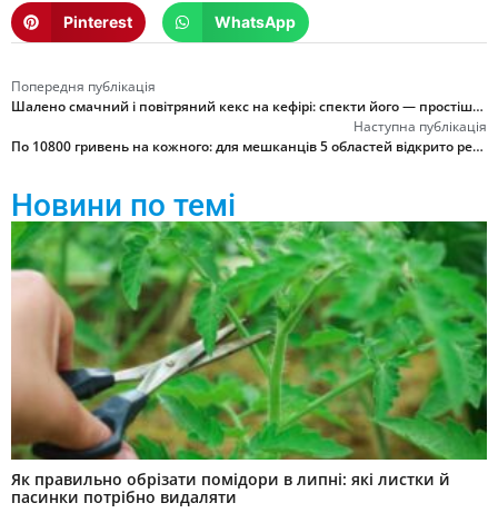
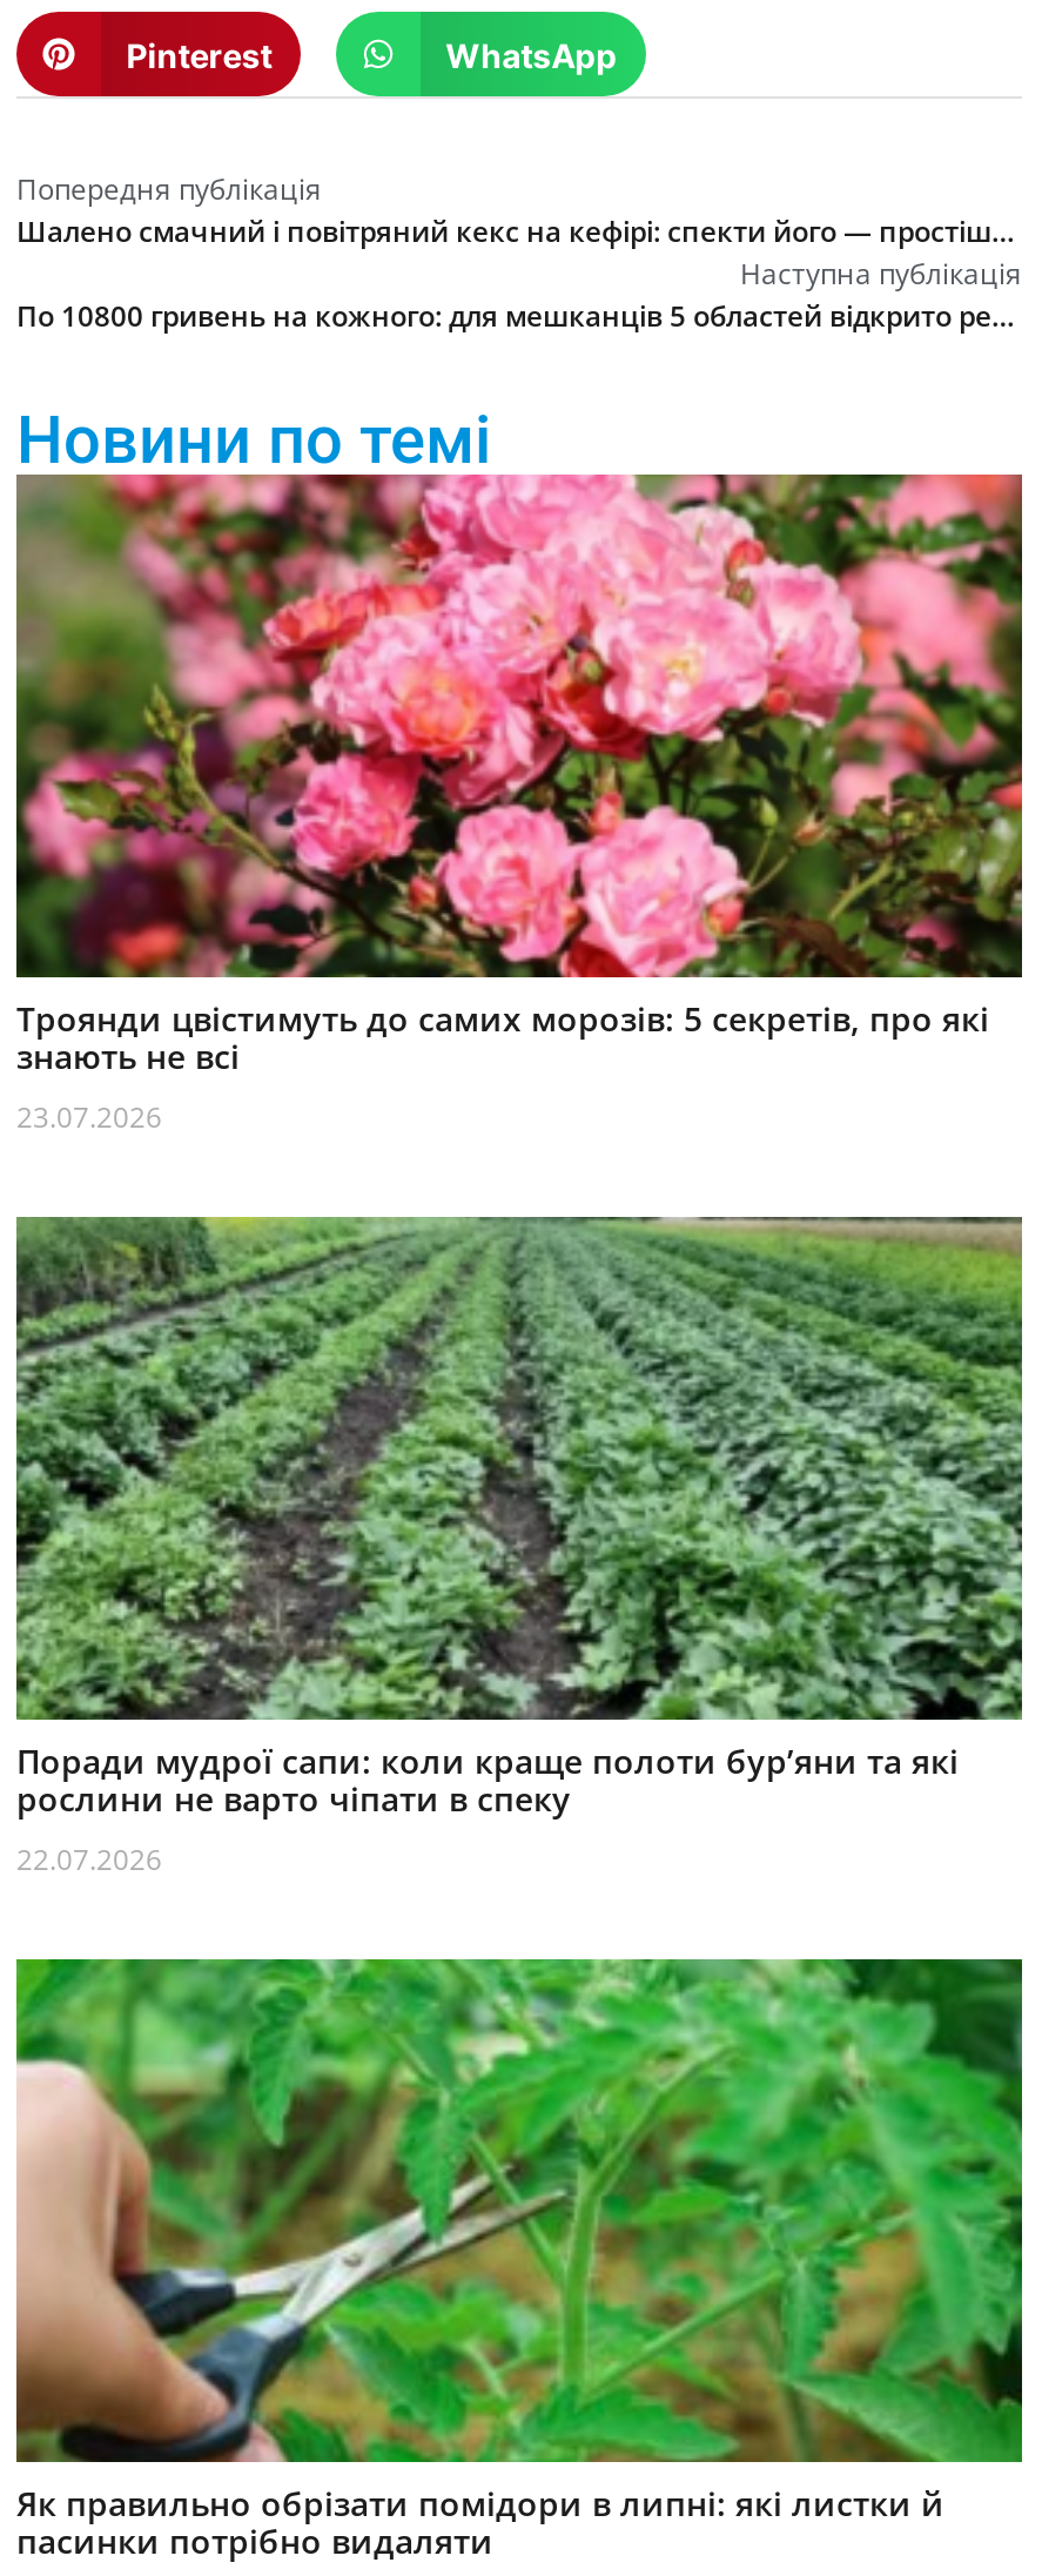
none -> [14,471,1024,1138] [image] | Троянди цвістимуть до самих морозів: 5 секретів, про які | знають не всі | 23.07.2026
none -> [14,1213,1024,1880] [image] | Поради мудрої сапи: коли краще полоти бур’яни та які | рослини не варто чіпати в спеку | 22.07.2026

